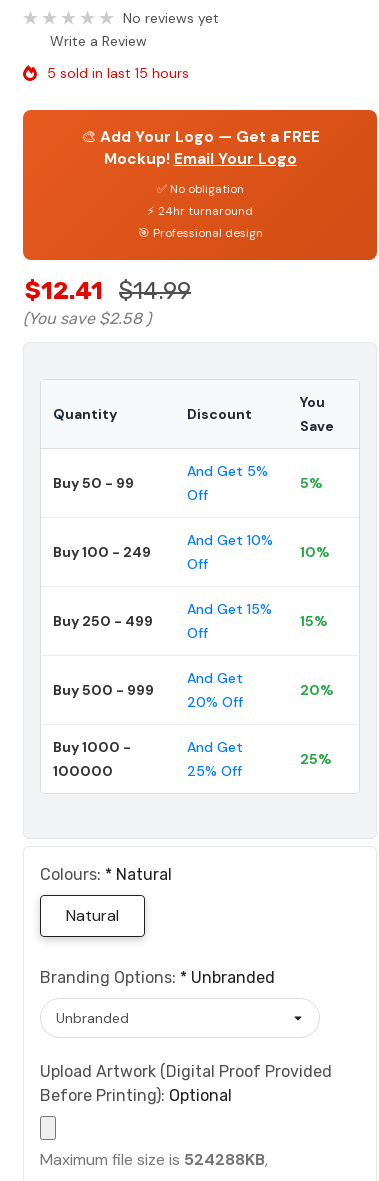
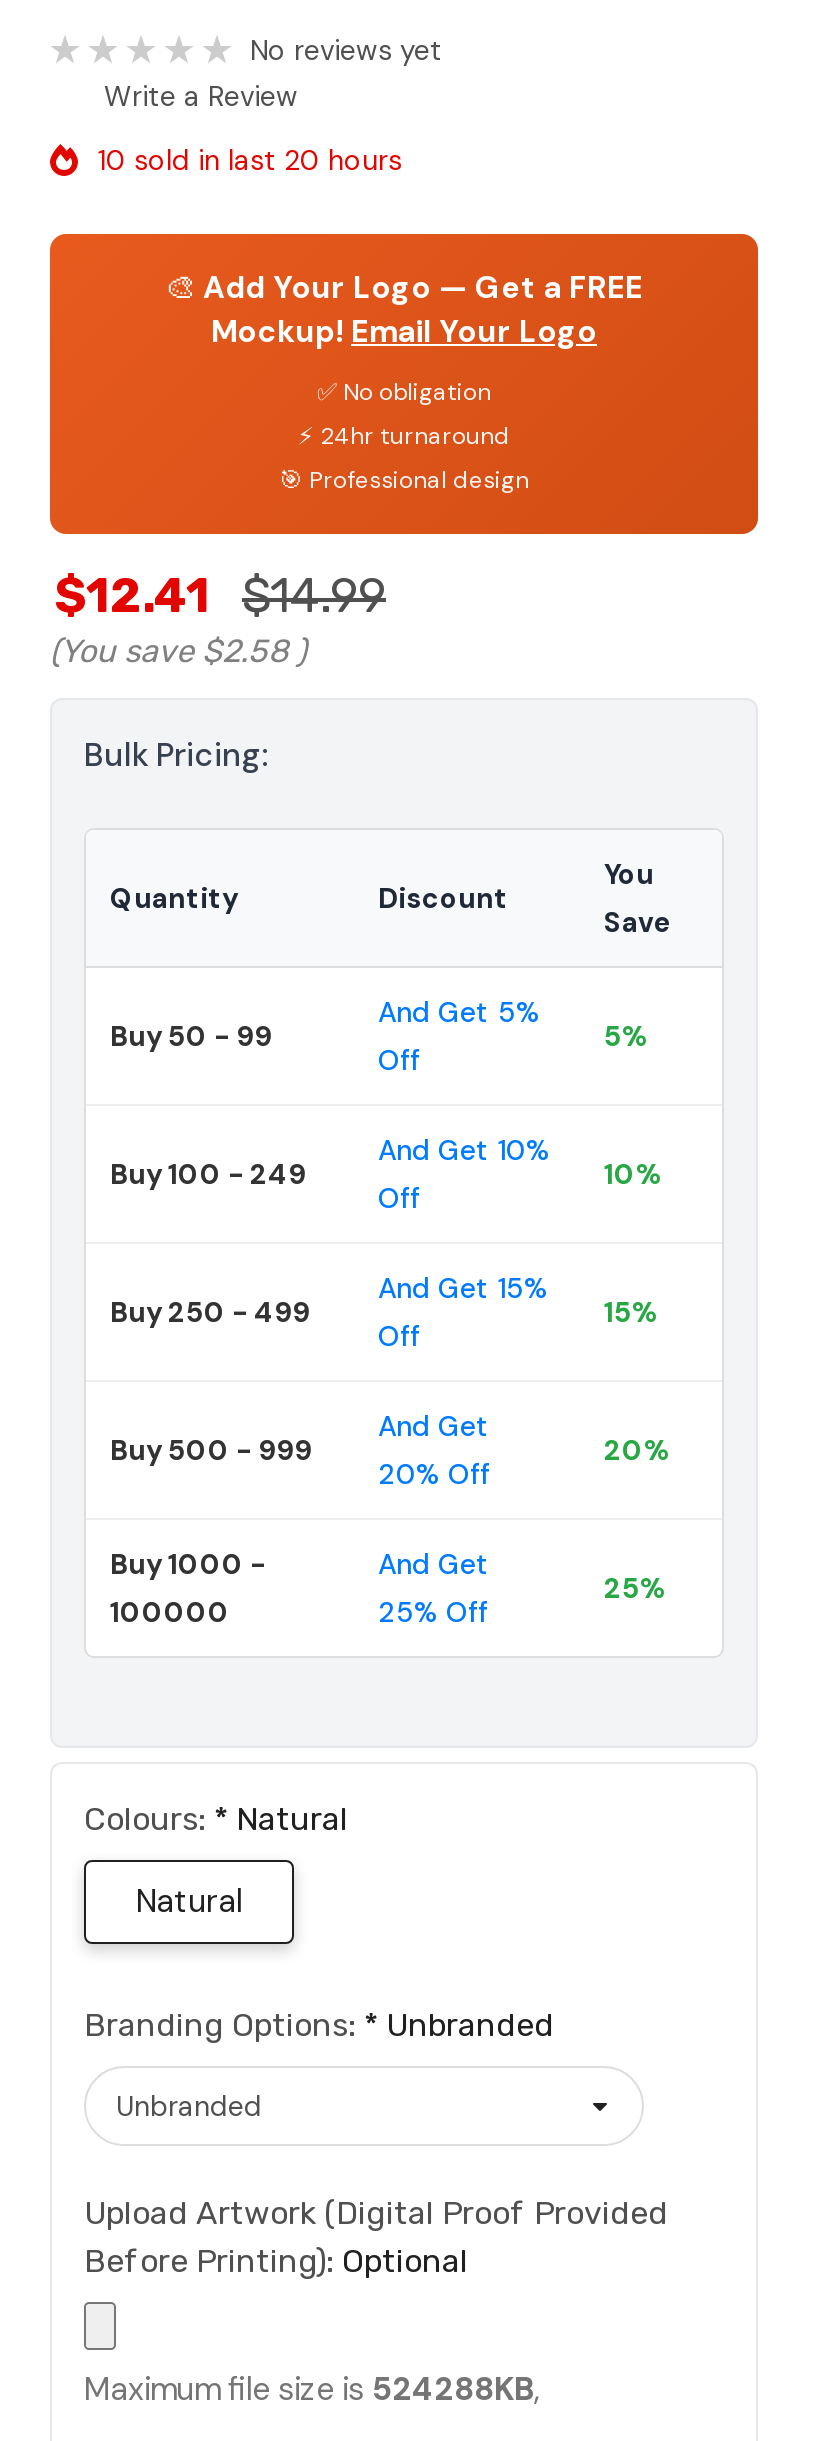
[47,64,189,82] 5 sold in last 15 hours -> [98,142,402,178] 10 sold in last 20 hours
[23,309,151,328] (You save $2.58 ) -> [50,632,306,776] (You save $2.58) | Bulk Pricing:

